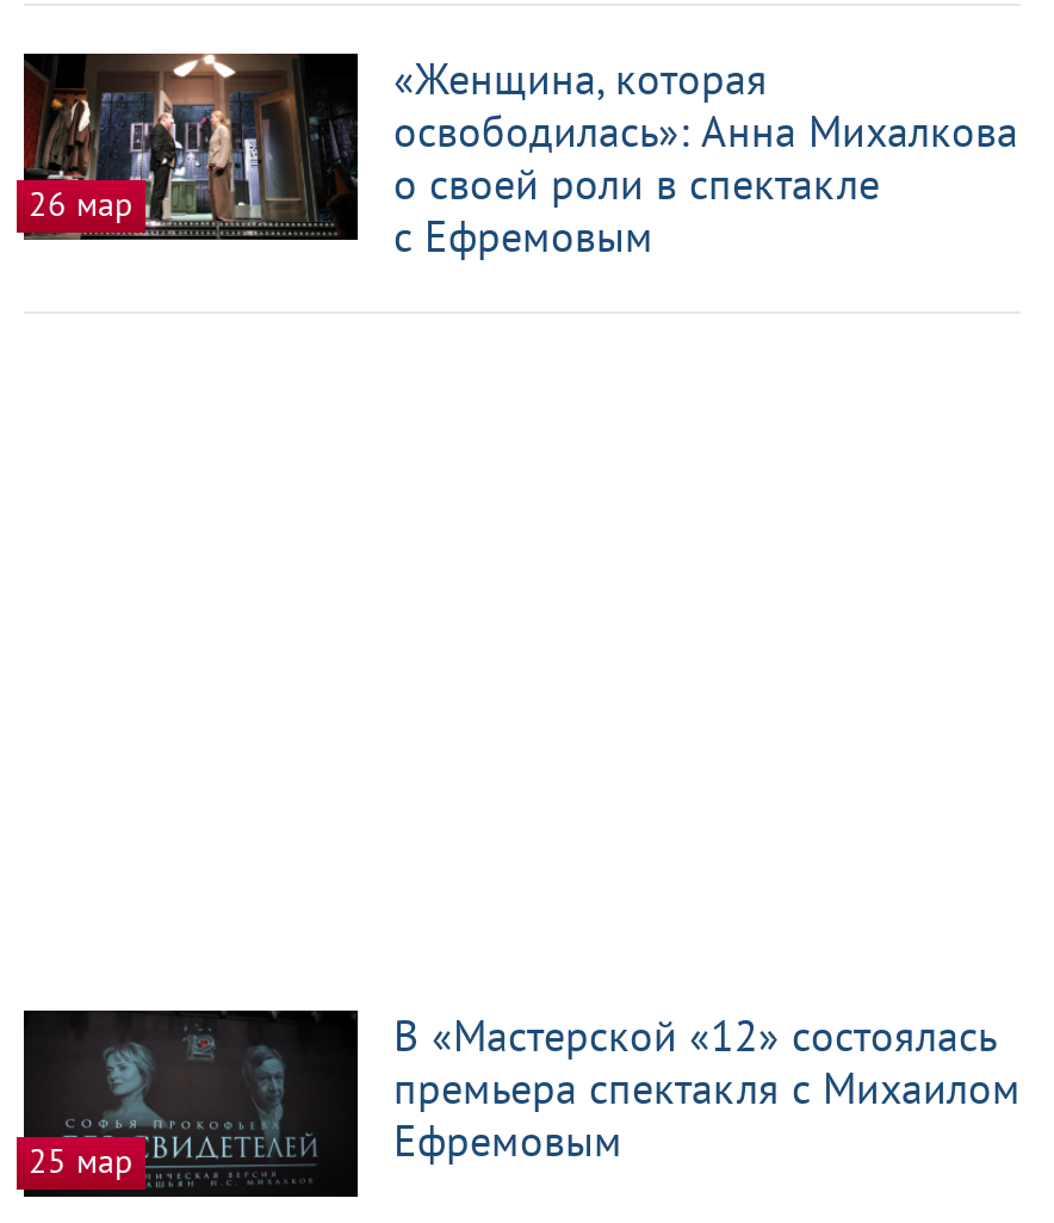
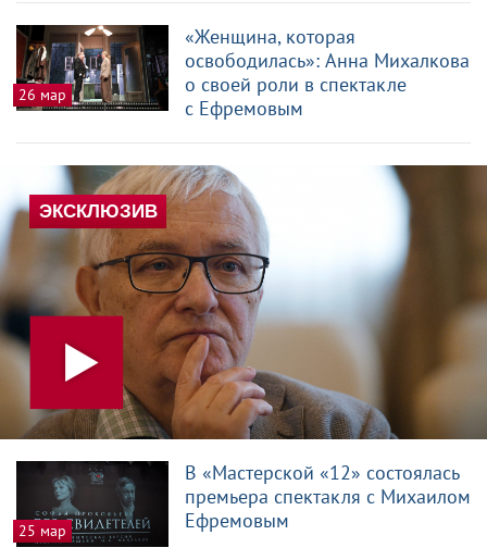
none -> [3,164,484,440] [image]

